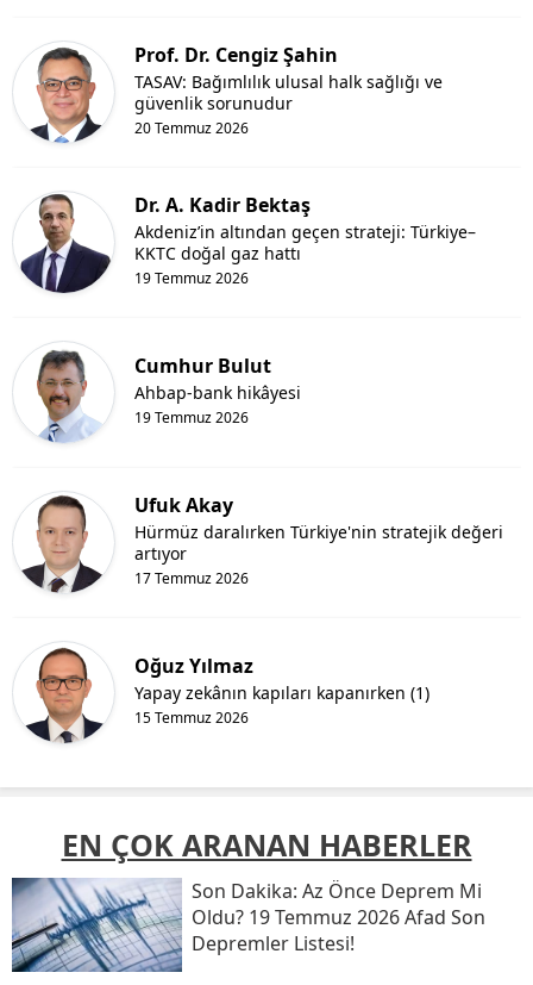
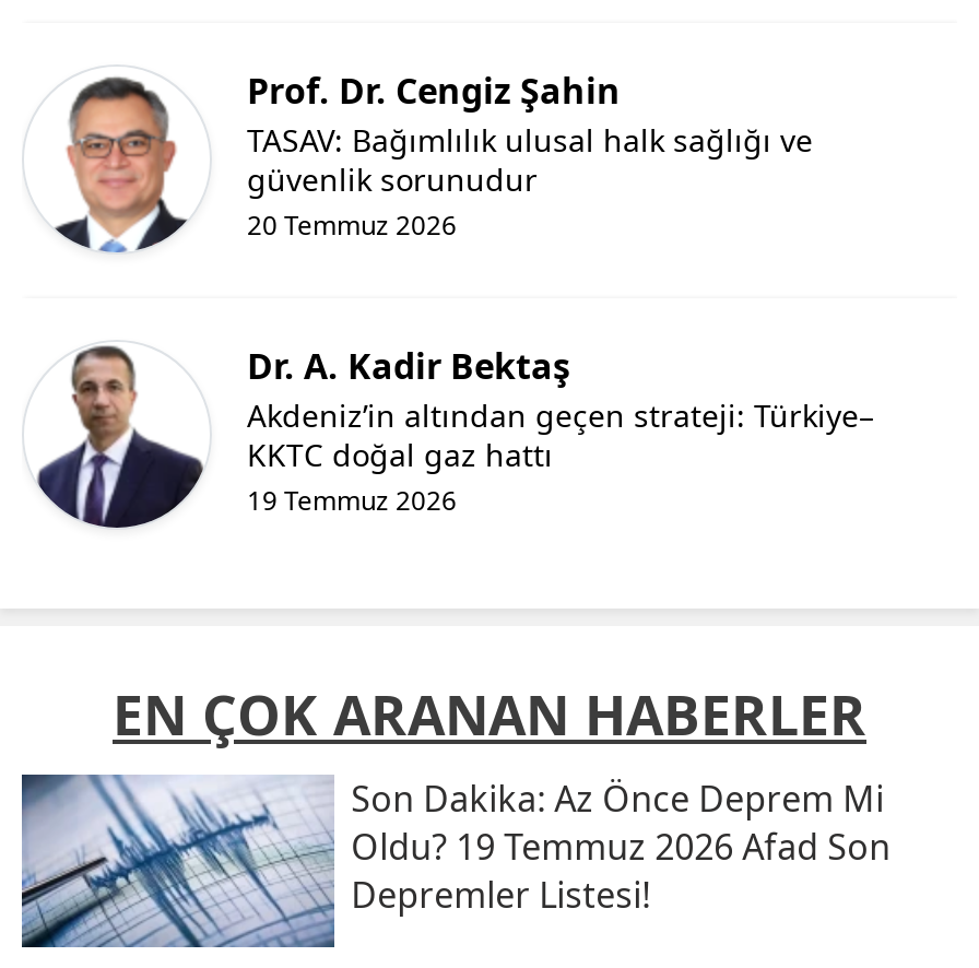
[36,349,271,444] [image] | Cumhur Bulut | 19 Temmuz 2026 -> none
[134,381,301,403] Ahbap-bank hikâyesi -> none
[21,491,249,593] [image] | Ufuk Akay | 17 Temmuz 2026 -> none
[134,520,503,564] Hürmüz daralırken Türkiye'nin stratejik değeri | artıyor -> none
[25,647,253,744] [image] | Oğuz Yılmaz | 15 Temmuz 2026 -> none
[134,681,429,703] Yapay zekânın kapıları kapanırken (1) -> none

